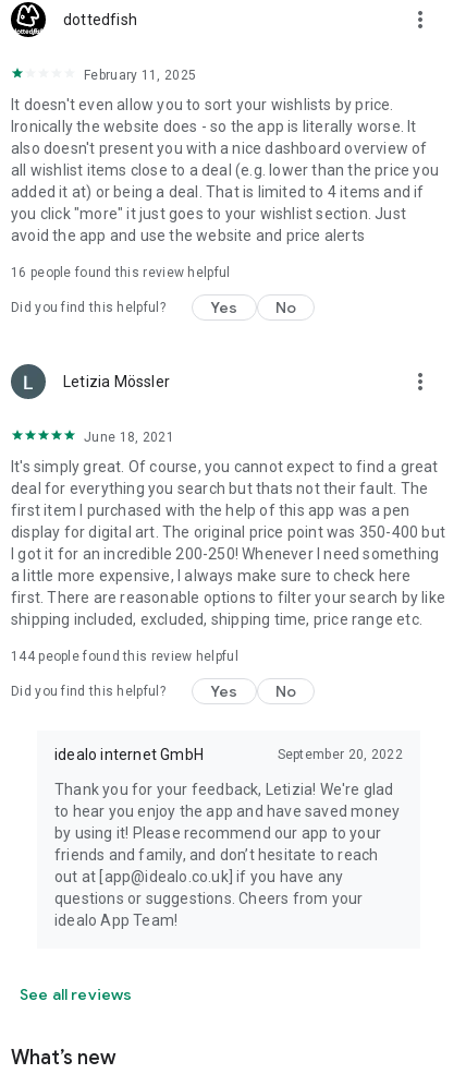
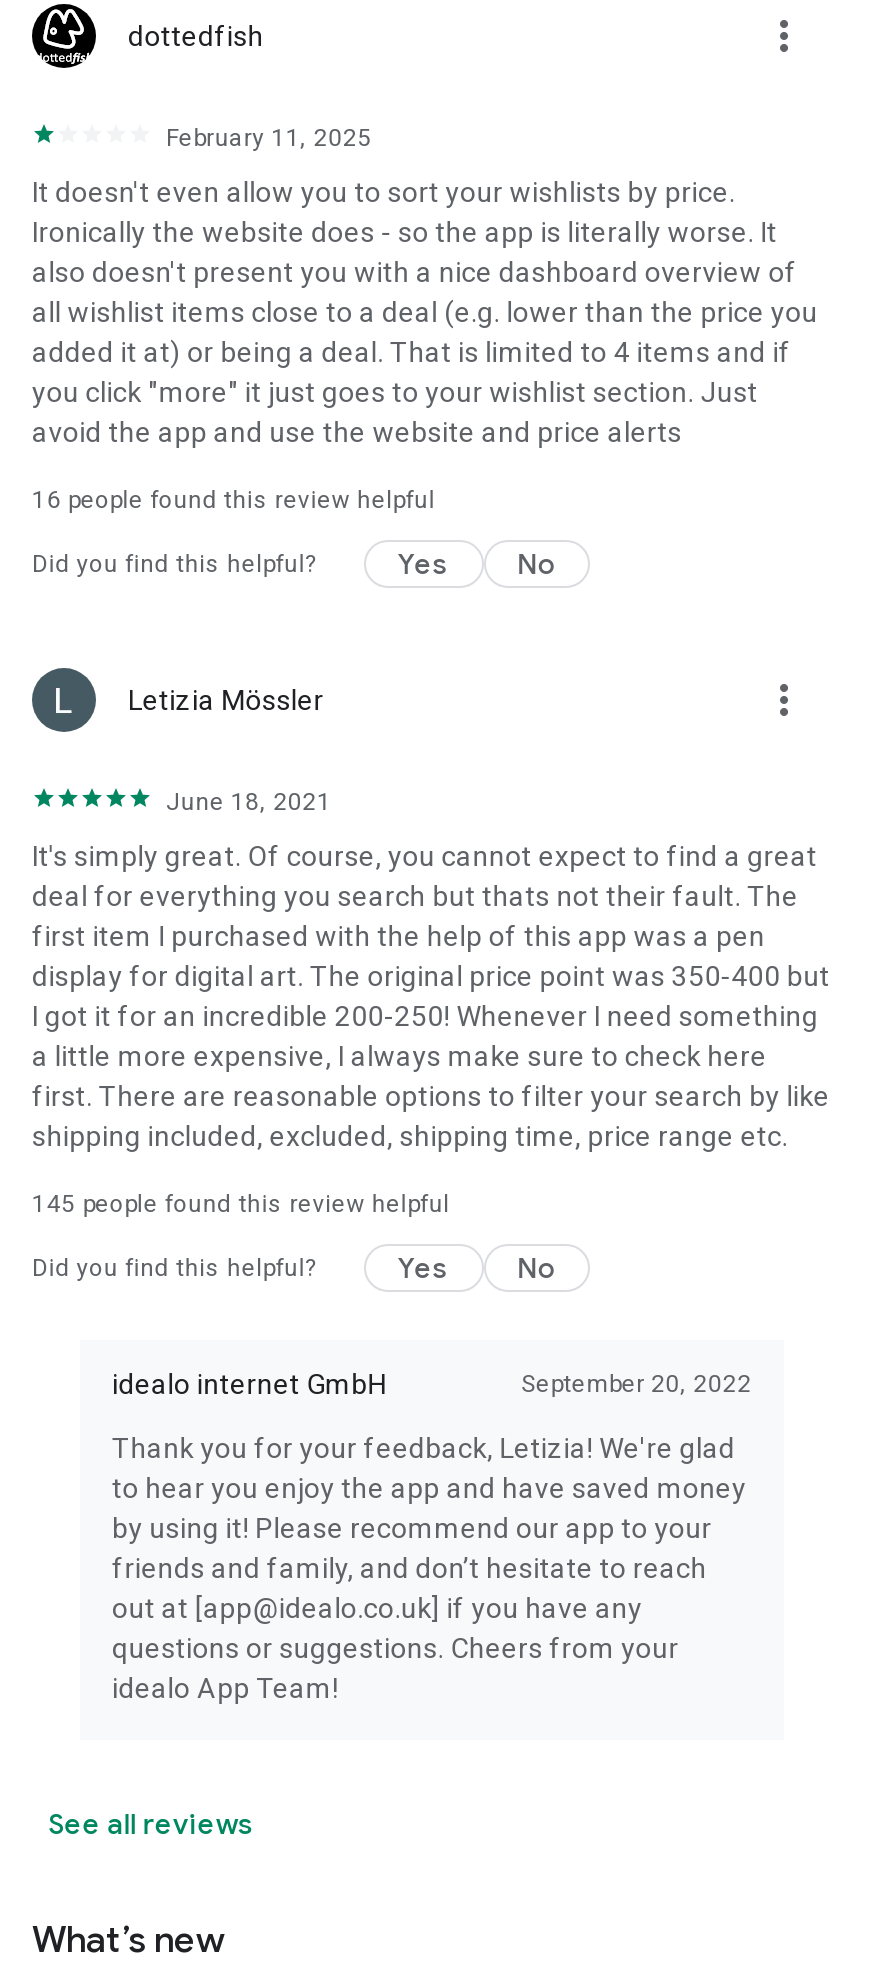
[11,649,238,664] 144 people found this review helpful -> [32,1190,450,1218] 145 people found this review helpful

